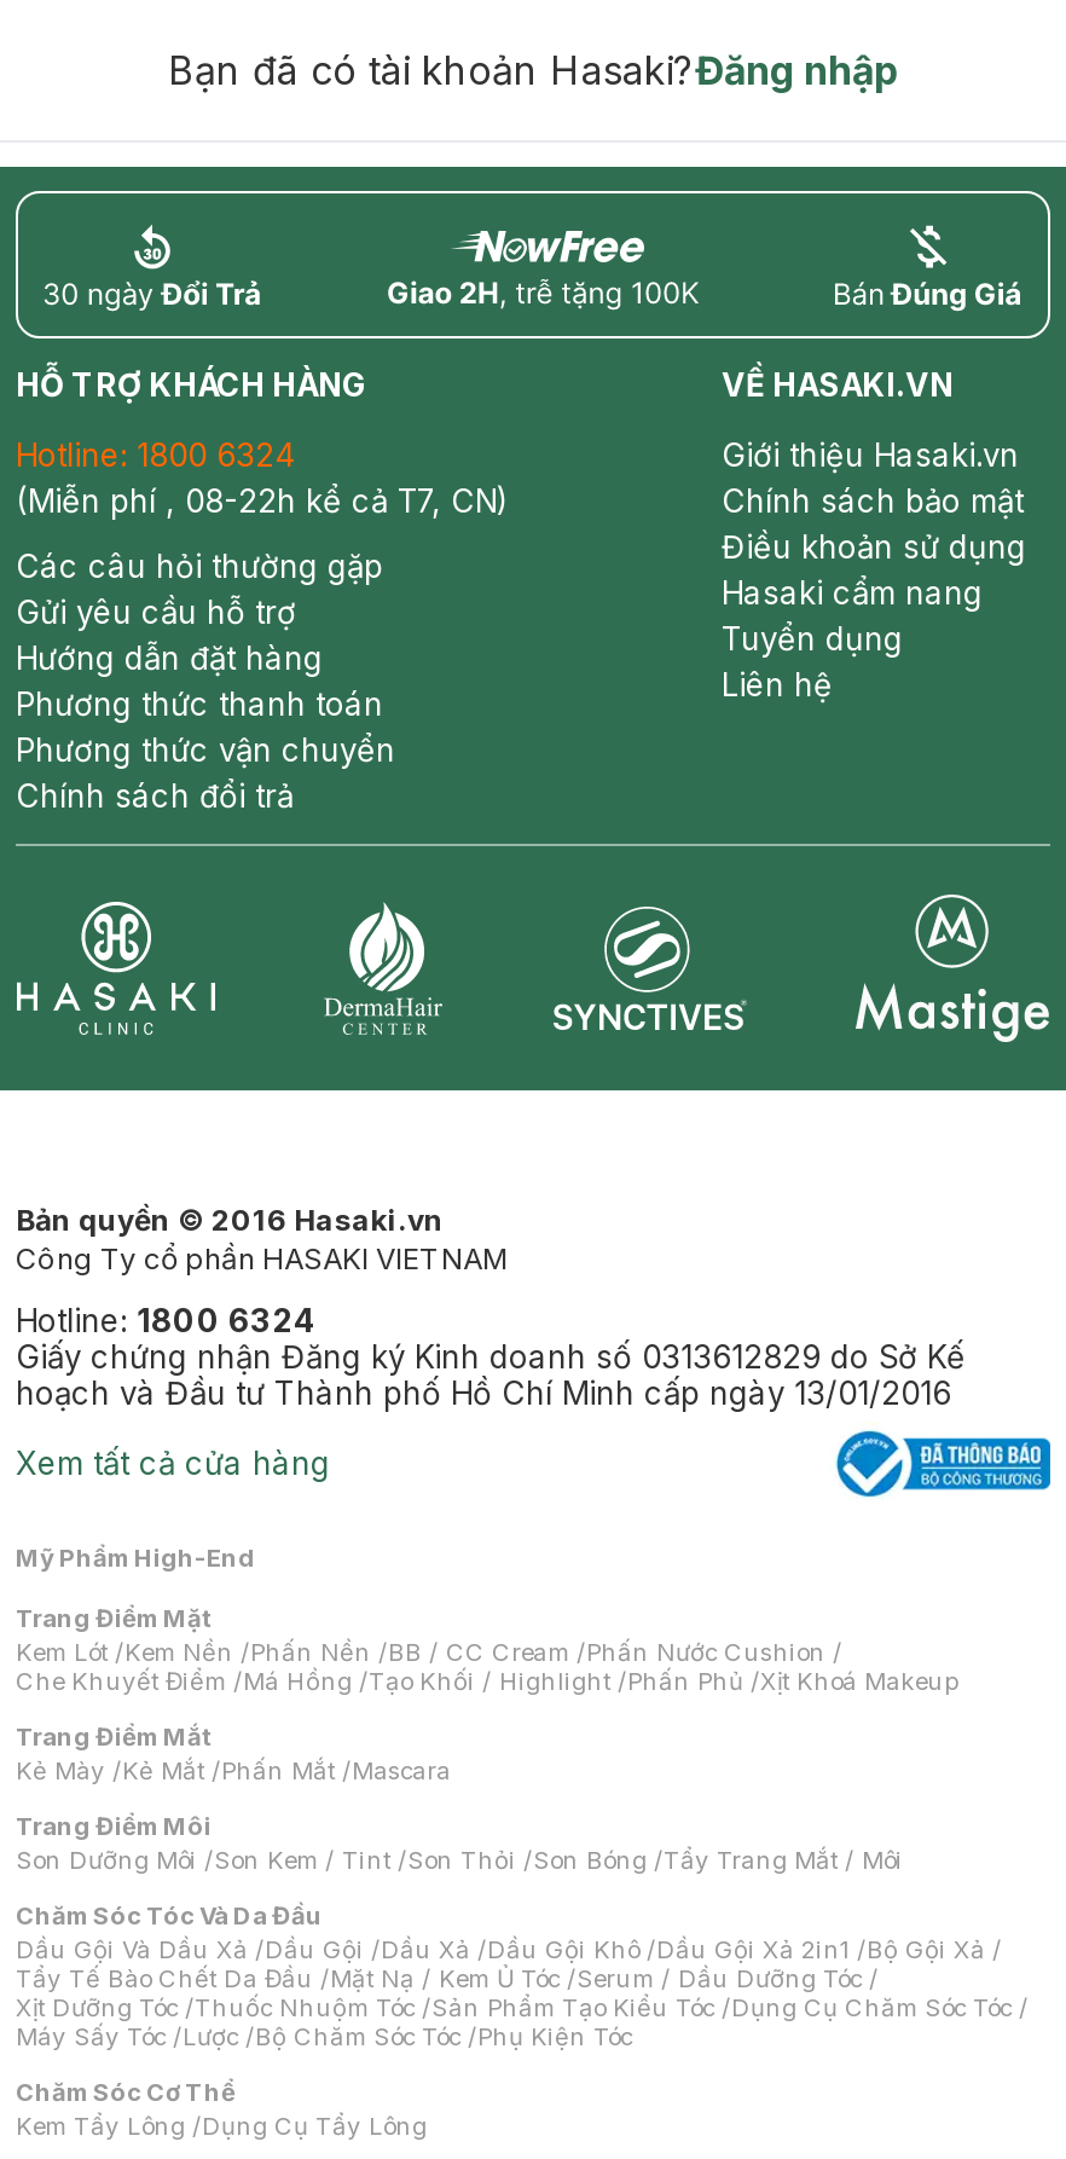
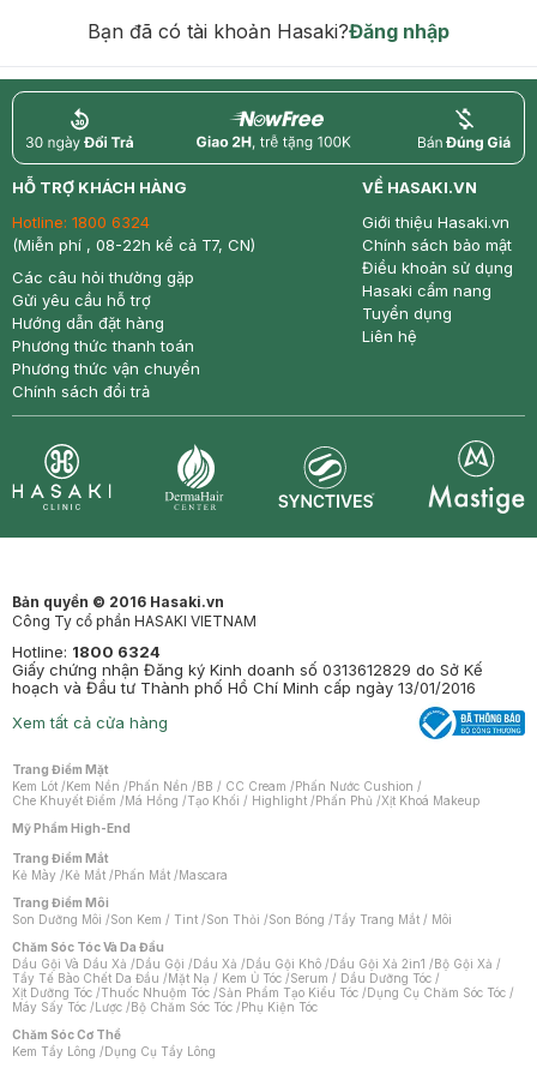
moved [16,1543,255,1572] -> [12,821,131,835]: Mỹ Phẩm High-End
moved [16,1603,958,1695] -> [12,762,479,808]: Trang Điểm Mặt | Kem Lót /Kem Nền /Phấn Nền /BB / CC Cream /Phấn Nước Cushion / | Che Khuyết Điểm /Má Hồng /Tạo Khối / Highlight /Phấn Phủ /Xịt Khoá Makeup

